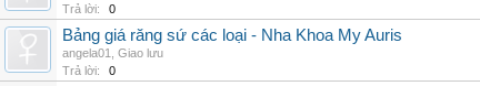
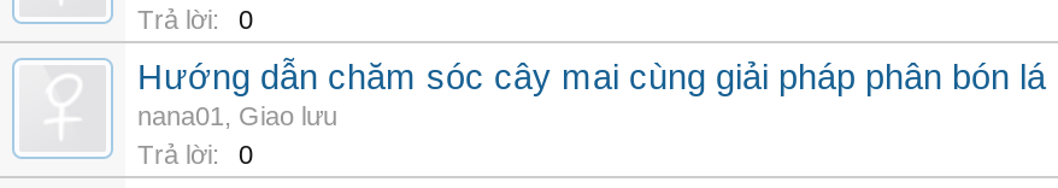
[62,26,402,60] Bảng giá răng sứ các loại - Nha Khoa My Auris | angela01, Giao lưu -> [137,58,1046,130] Hướng dẫn chăm sóc cây mai cùng giải pháp phân bón lá | nana01, Giao lưu

